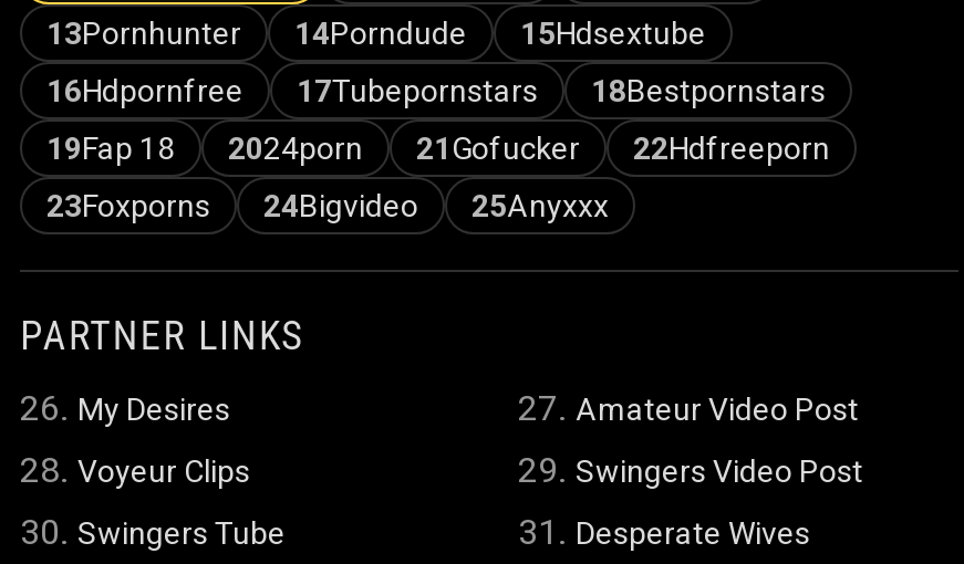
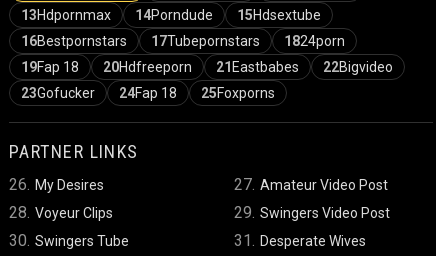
[46,15,706,51] 13Pornhunter 14Porndude 15Hdsextube -> [21,7,321,23] 13Hdpornmax 14Porndude 15Hdsextube
[46,73,243,108] 16Hdpornfree -> [21,33,127,49] 16Bestpornstars
[591,73,826,108] 18Bestpornstars -> [284,33,345,49] 1824porn
[228,130,830,166] 2024porn | 21 Gofucker | 22Hdfreeporn -> [103,59,393,75] 20Hdfreeporn | 21 Eastbabes | 22Bigvideo
[46,188,609,223] 23Foxporns | 24Bigvideo | 25Anyxxx -> [21,85,275,101] 23Gofucker | 24Fap 18 | 25Foxporns

